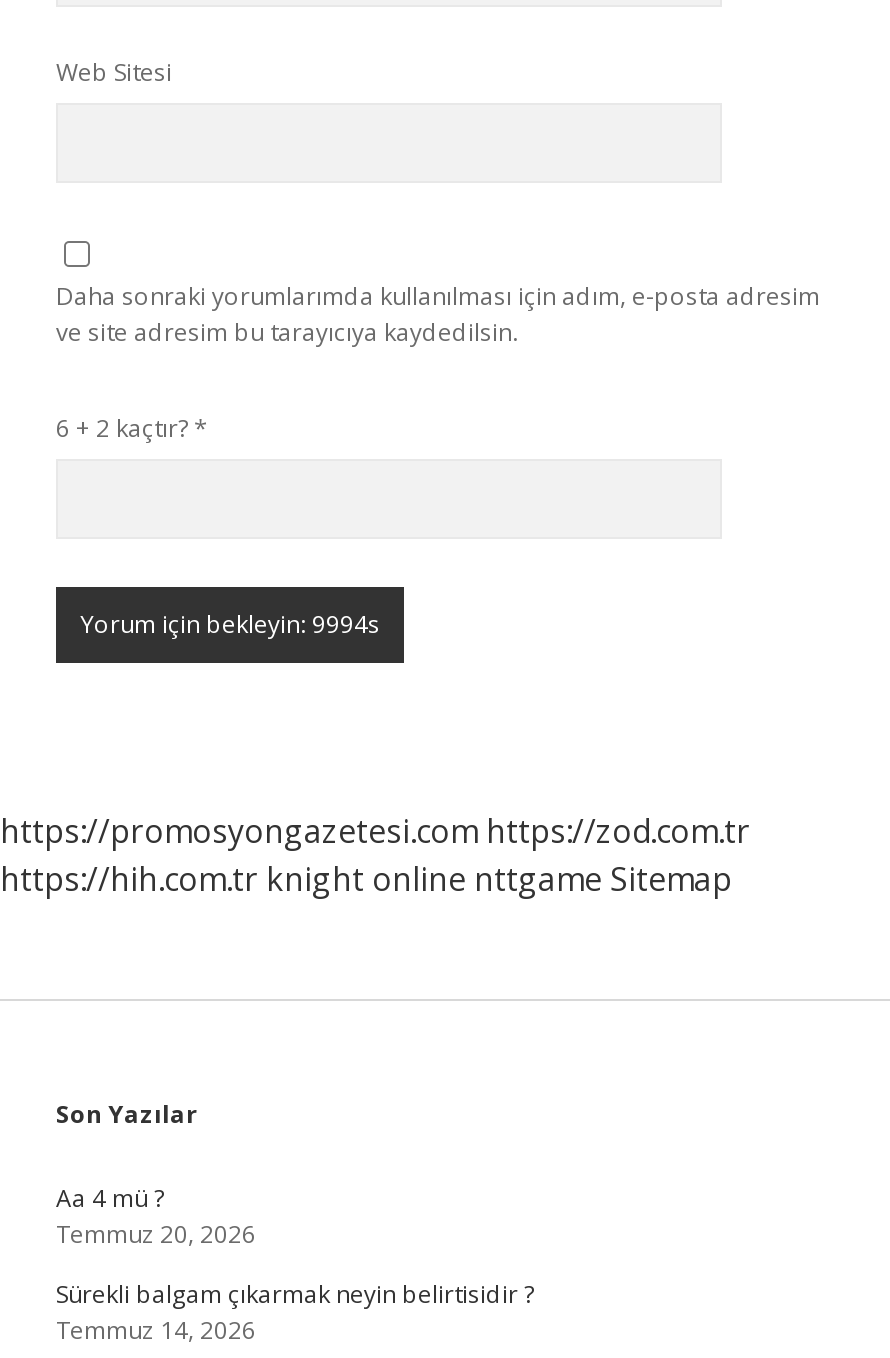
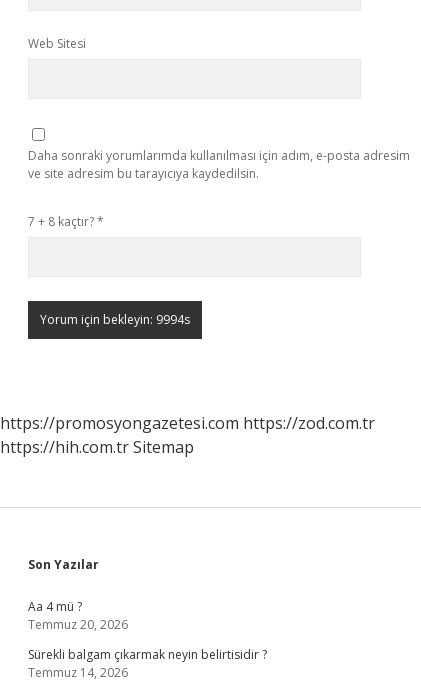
[56,411,208,445] 6 + 2 kaçtır? * -> [28,213,104,230] 7 + 8 kaçtır? *
[0,857,732,901] https://hih.com.tr knight online nttgame Sitemap -> [0,436,194,458] https://hih.com.tr Sitemap

